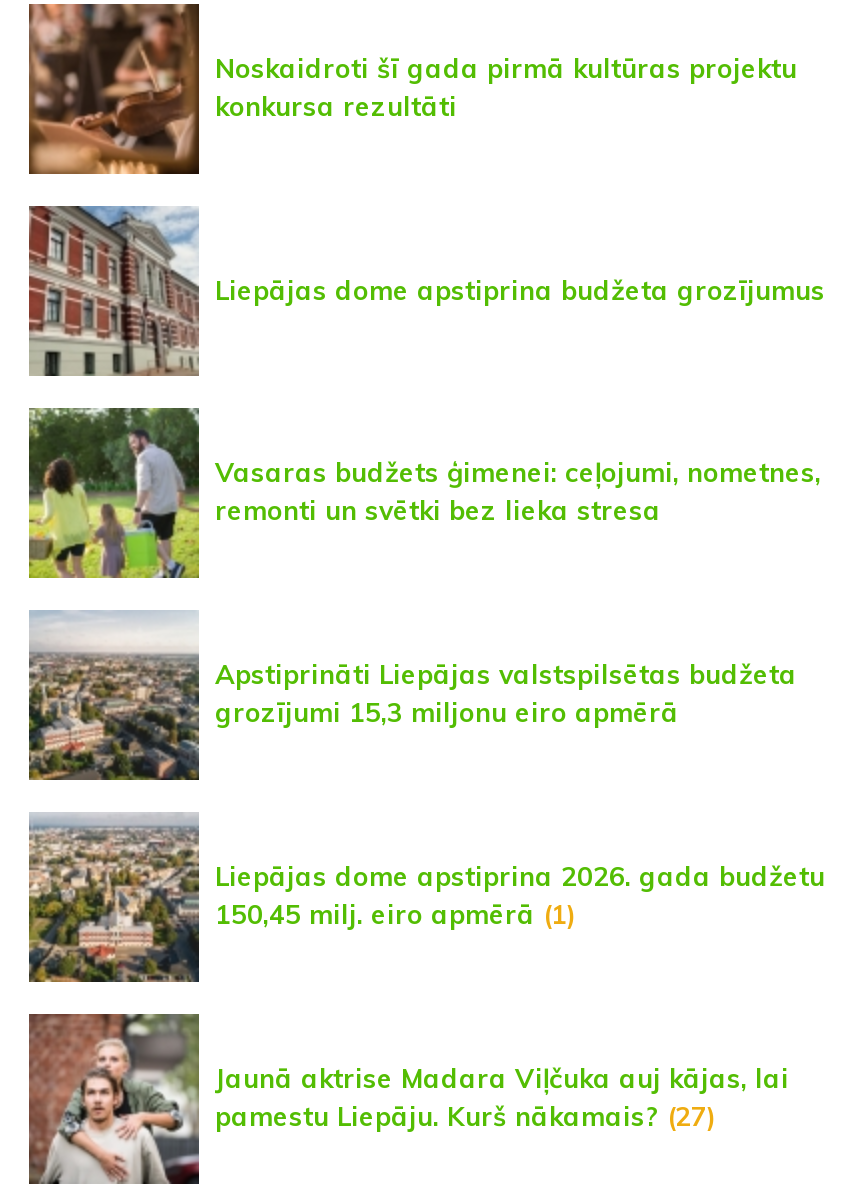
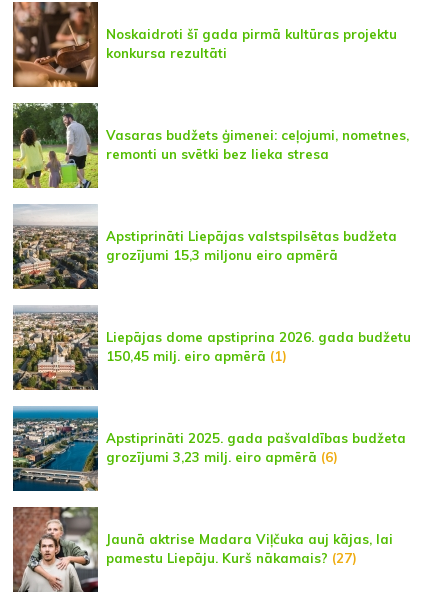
[29,204,825,378] [image] | Liepājas dome apstiprina budžeta grozījumus -> none
moved [25,404,825,931] -> [11,101,411,364]: [image] | Vasaras budžets ģimenei: ceļojumi, nometnes, | remonti un svētki bez lieka stresa | Apstiprināti Liepājas valstspilsētas budžeta | grozījumi 15,3 miljonu eiro apmērā | Liepājas dome apstiprina 2026. gada budžetu | 150,45 milj. eiro apmērā (1)
none -> [12,407,406,492] [image] | Apstiprināti 2025. gada pašvaldības budžeta | grozījumi 3,23 milj. eiro apmērā (6)

